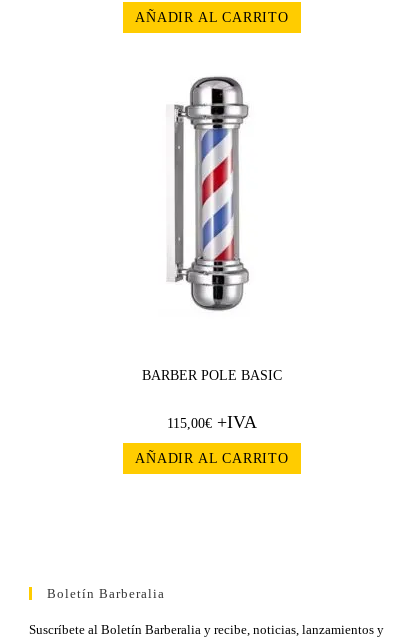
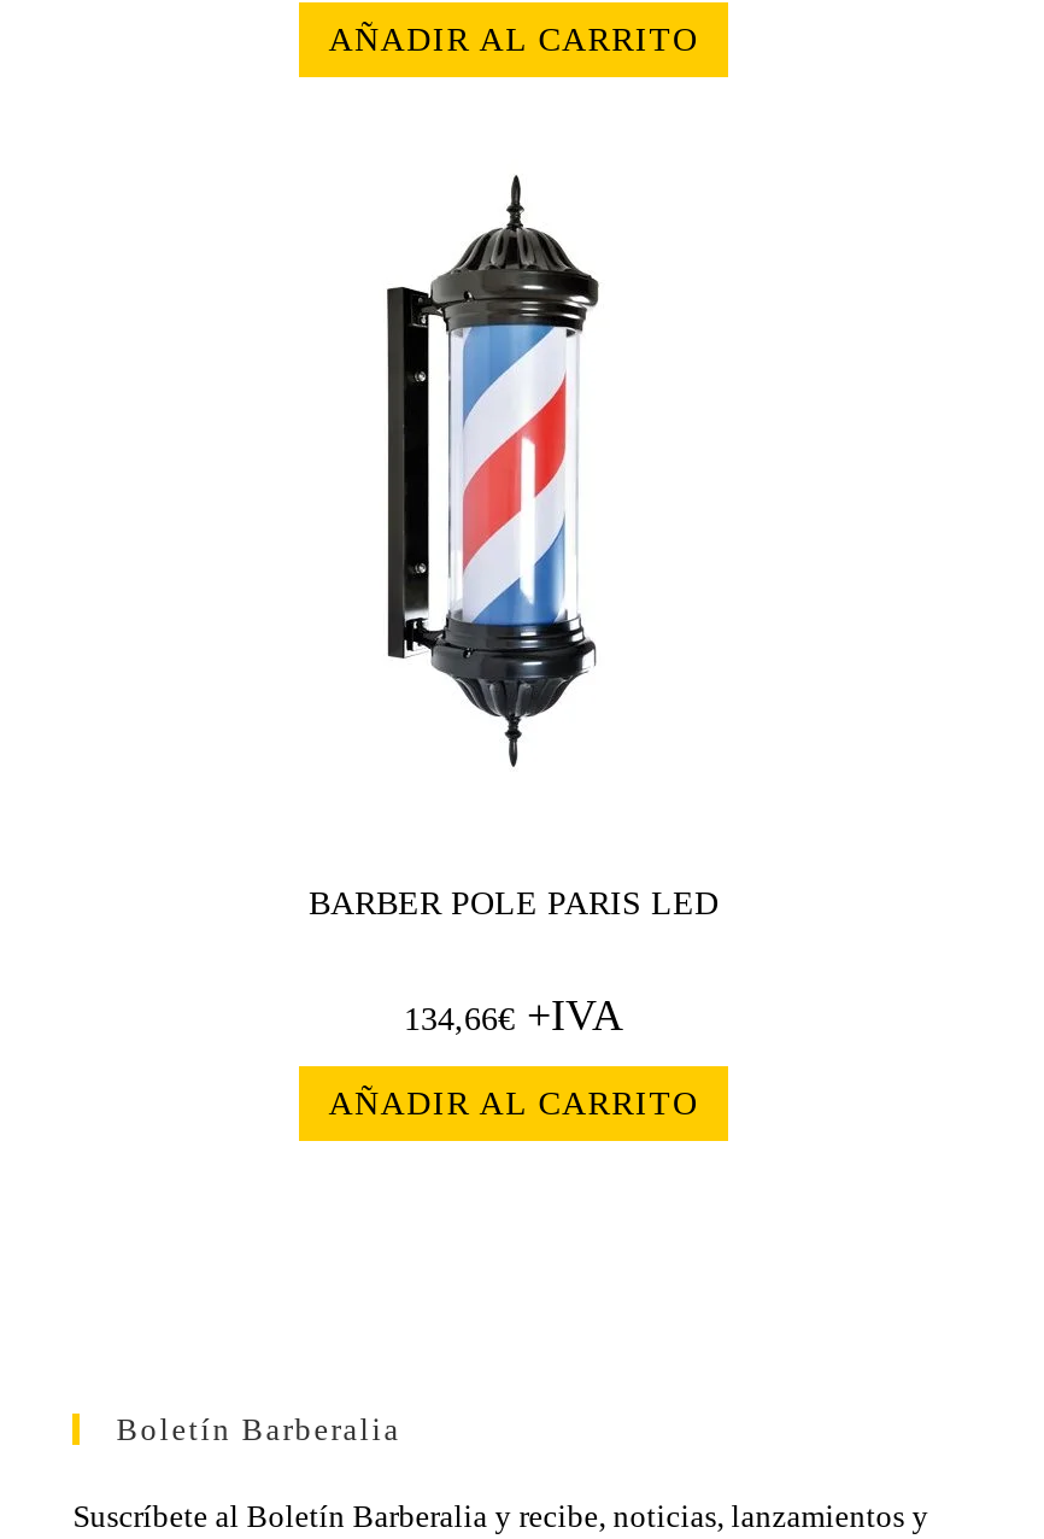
[159,75,249,318] [image] -> [383,174,600,767] [image]
[142,368,282,383] BARBER POLE BASIC -> [309,886,719,922] BARBER POLE PARIS LED
[167,412,257,432] 115,00€+IVA -> [404,992,623,1040] 134,66€+IVA

